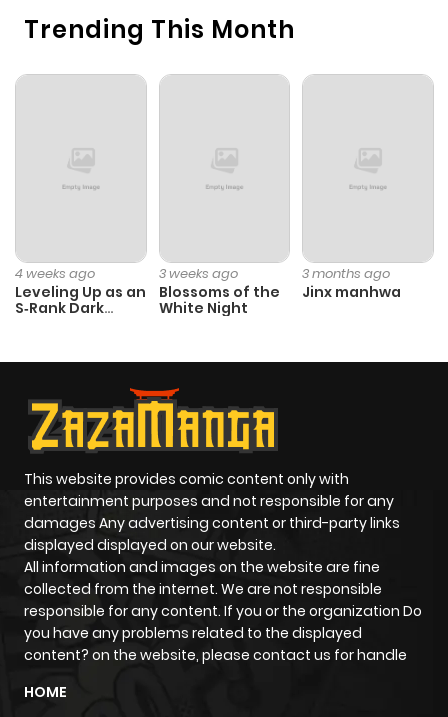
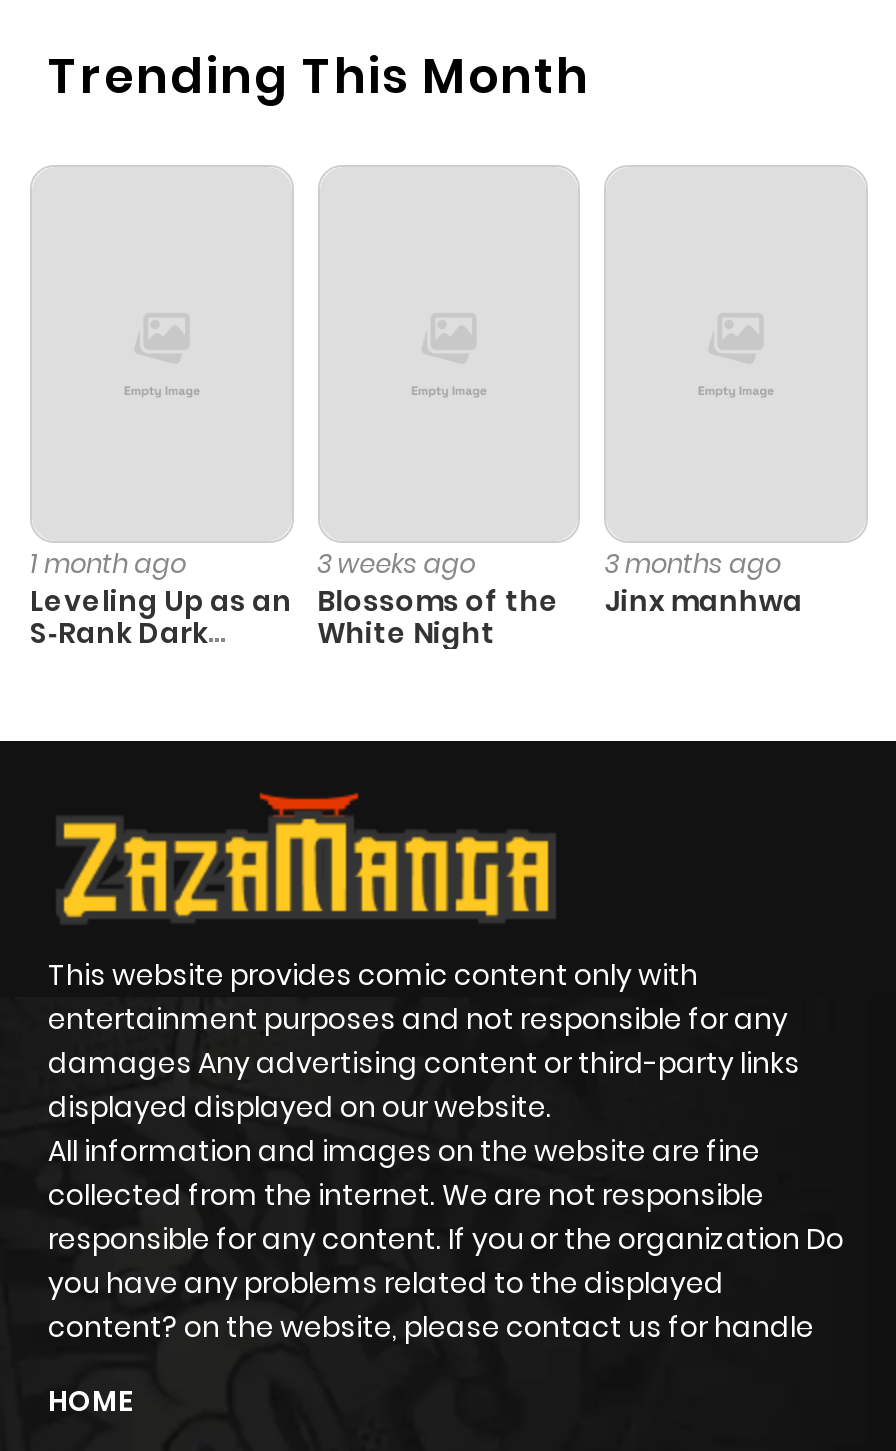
[15,264,95,283] 4 weeks ago -> [30,544,186,582] 1 month ago

